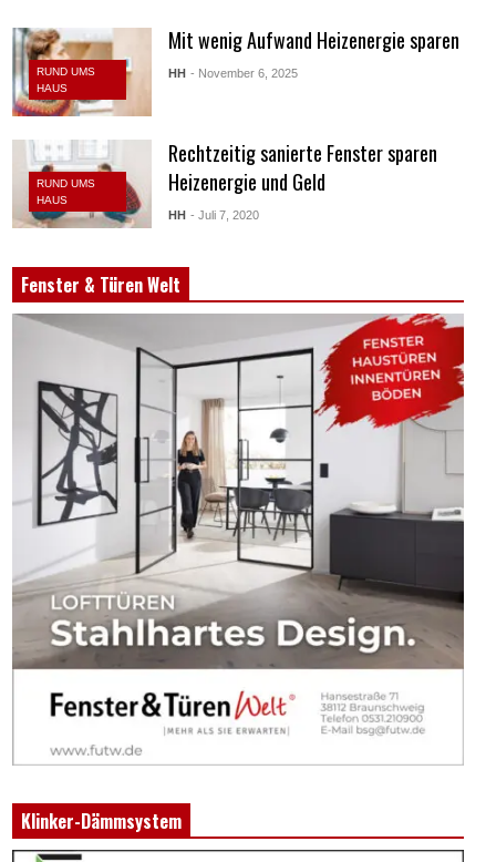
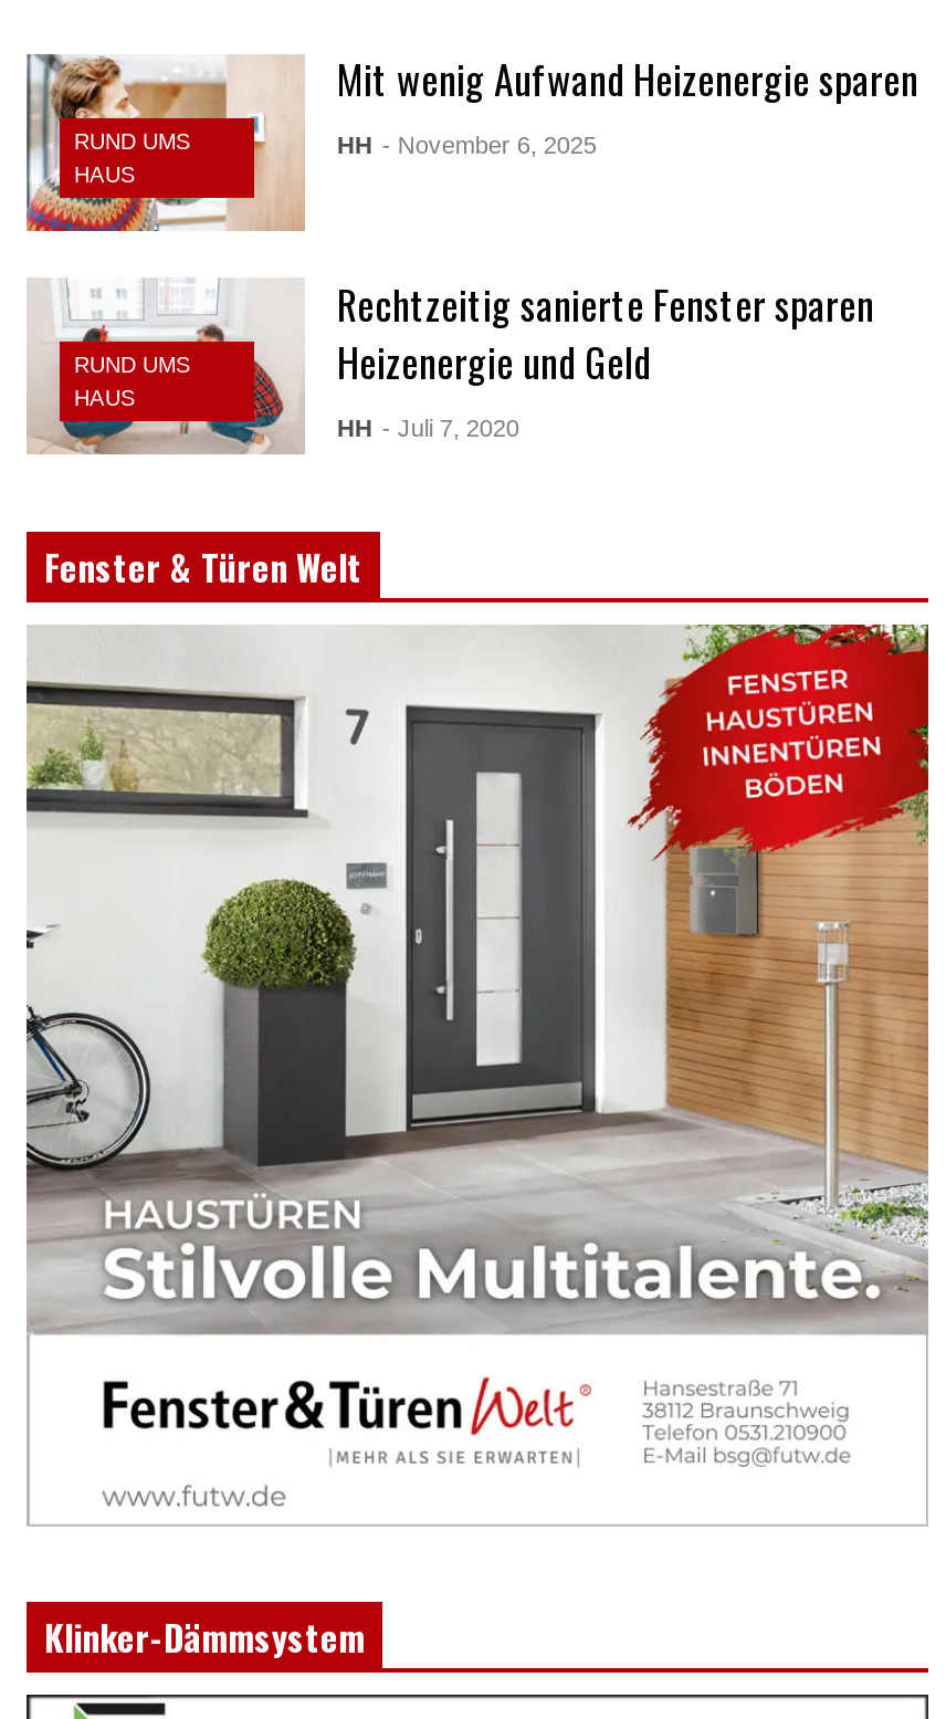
[12,314,465,669] [image] -> [24,625,931,1334] [image]

